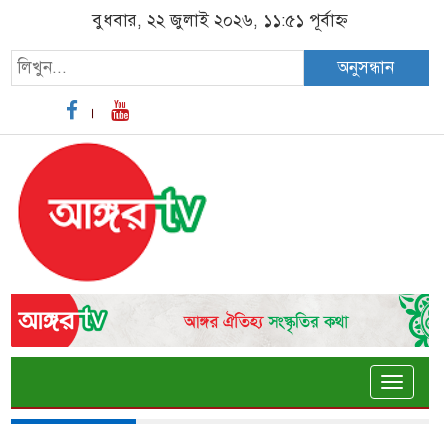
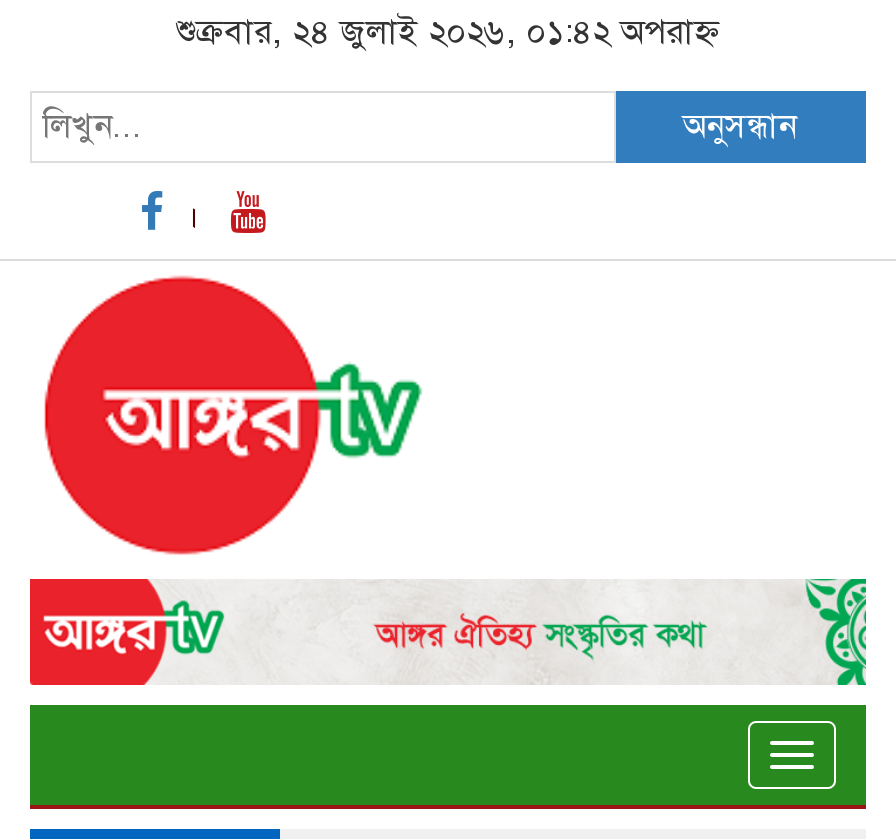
[92,10,348,31] বুধবার, ২২ জুলাই ২০২৬, ১১:৫১ পূর্বাহ্ন -> [176,11,720,53] শুক্রবার, ২৪ জুলাই ২০২৬, ০১:৪২ অপরাহ্ন

